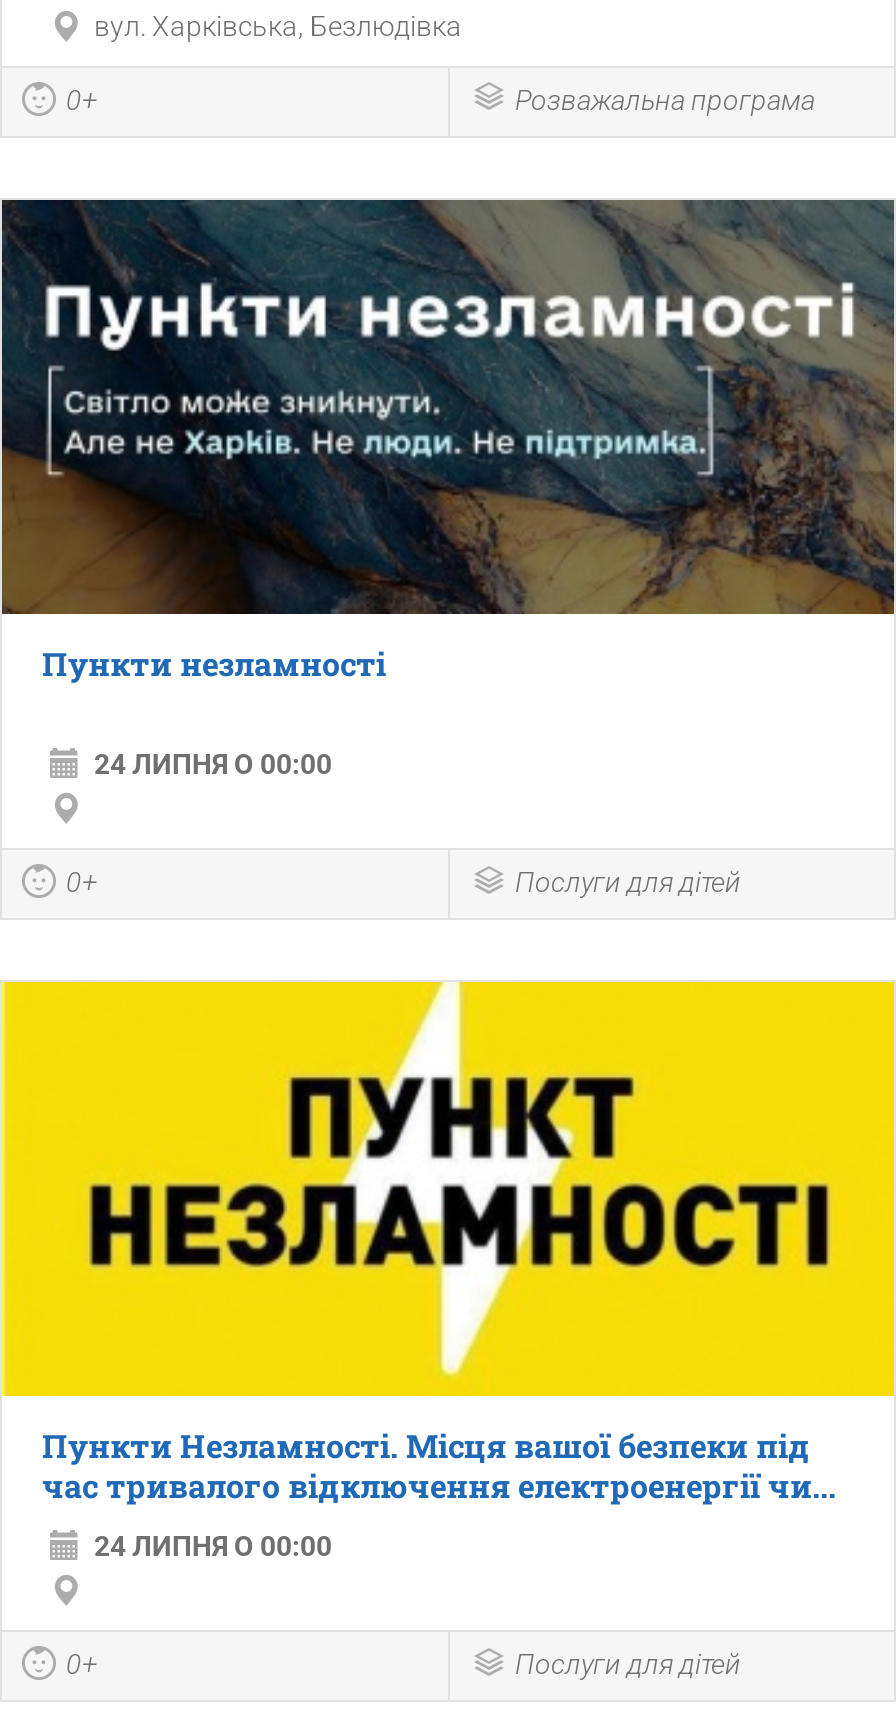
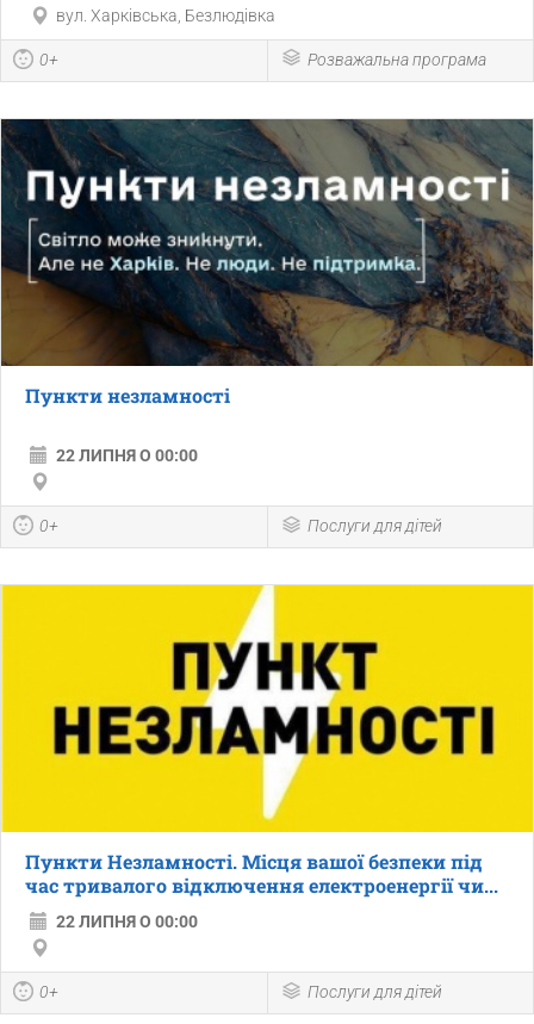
[94,748,332,780] 24 ЛИПНЯ О 00:00 -> [56,446,198,465] 22 ЛИПНЯ О 00:00
[94,1530,332,1562] 24 ЛИПНЯ О 00:00 -> [56,912,198,931] 22 ЛИПНЯ О 00:00

